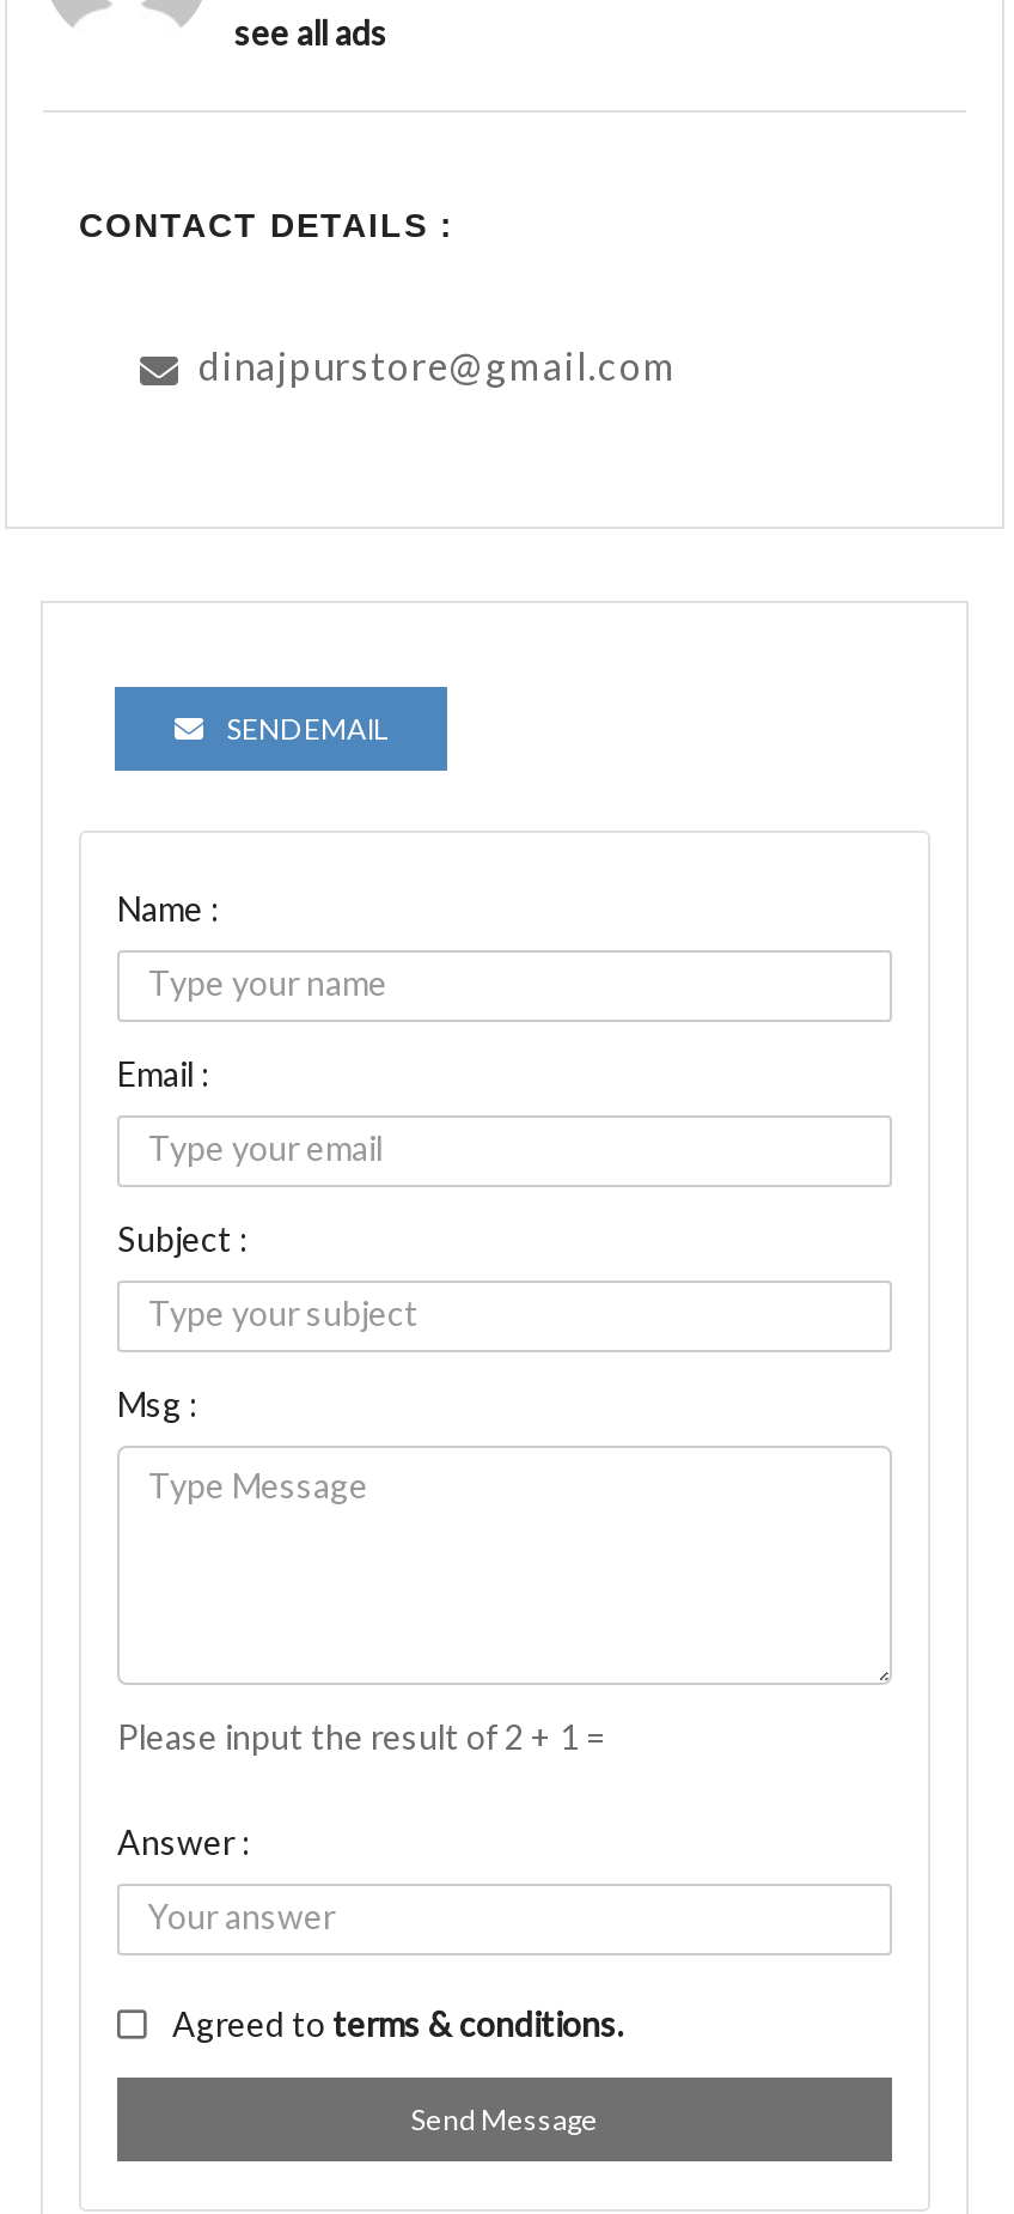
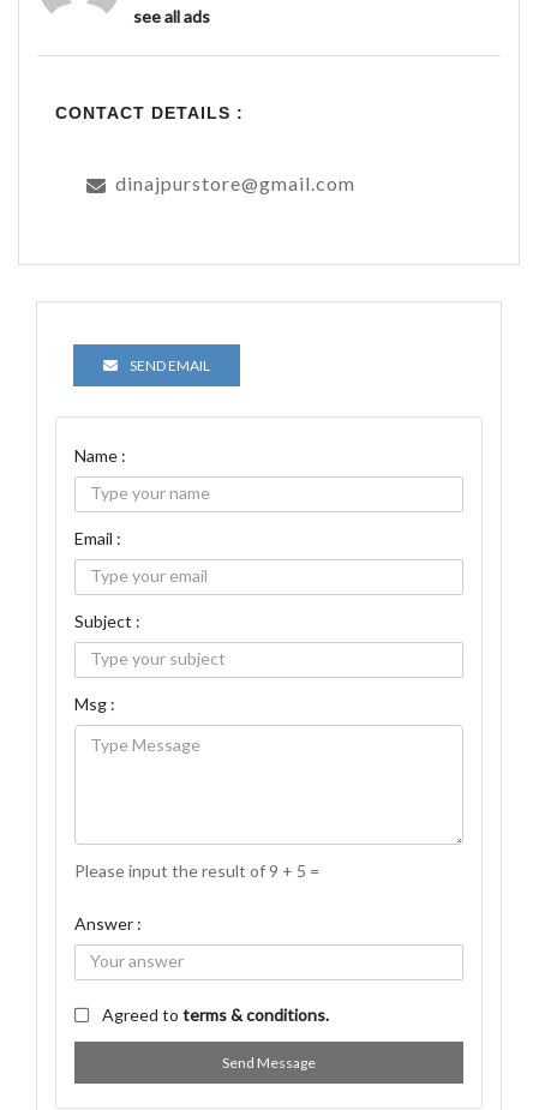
[117,1716,605,1757] Please input the result of 2 + 1 = -> [74,860,319,881] Please input the result of 9 + 5 =

